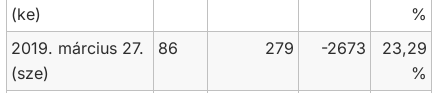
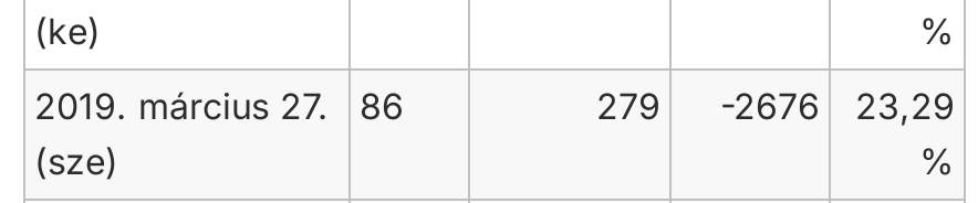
[265,38,427,58] 279 -2673 23,29 -> [596,84,955,128] 279 -2676 23,29

